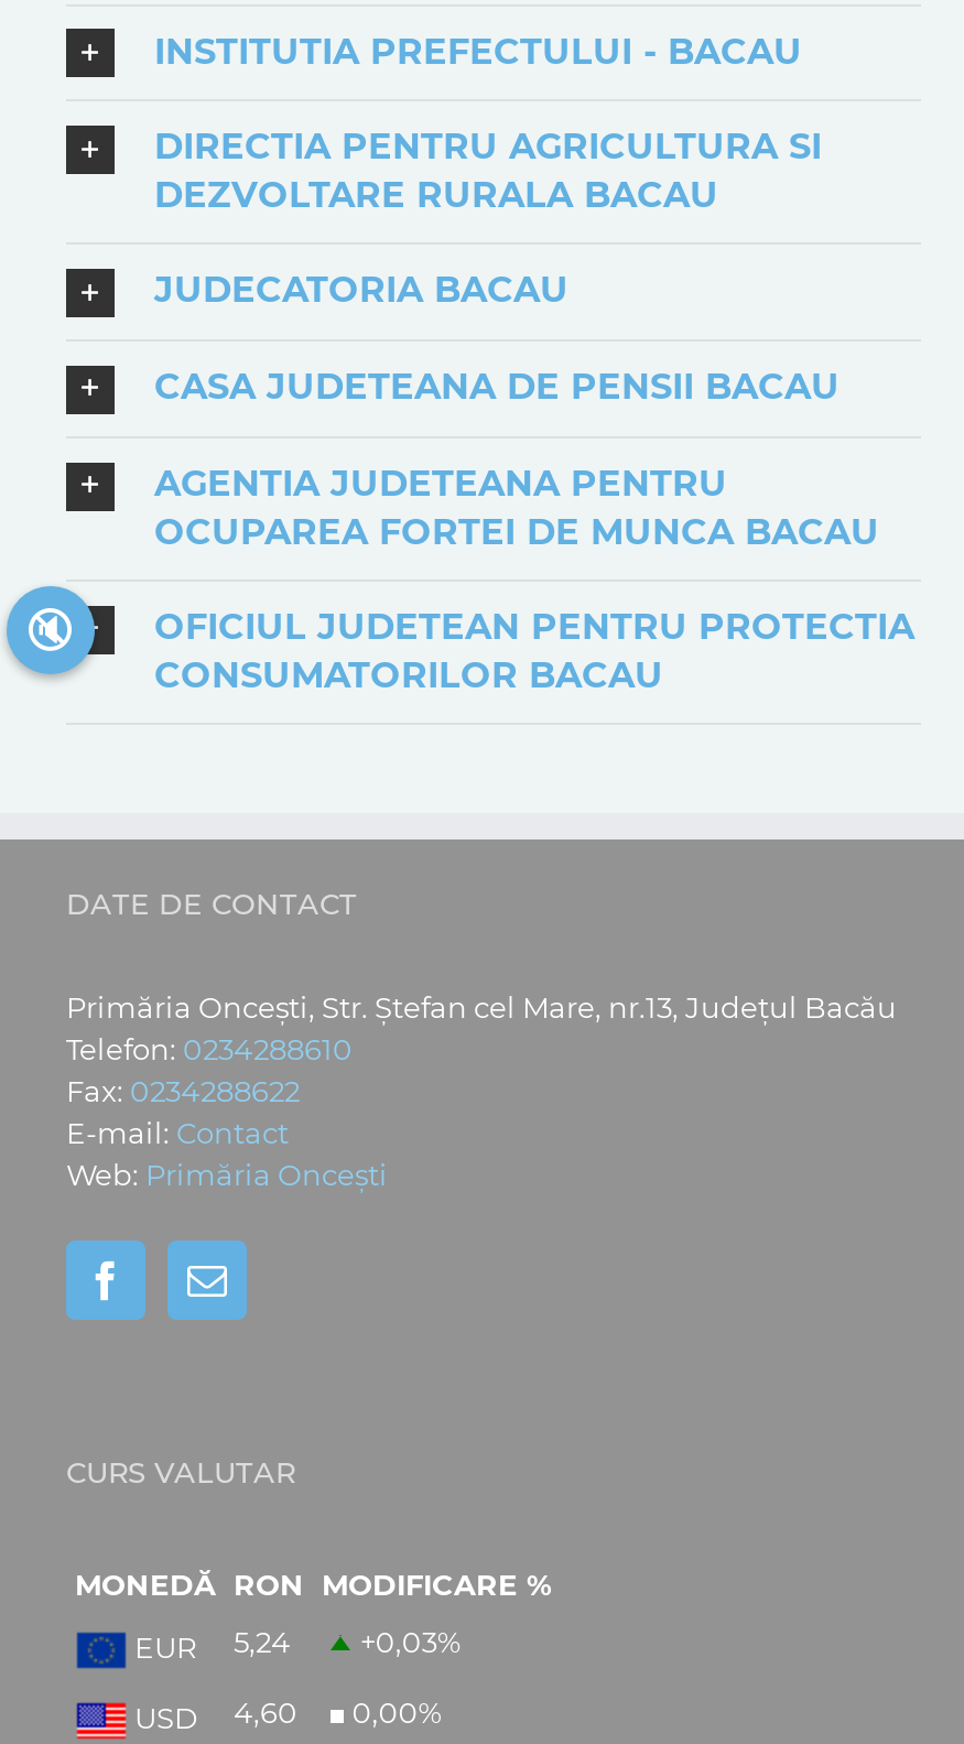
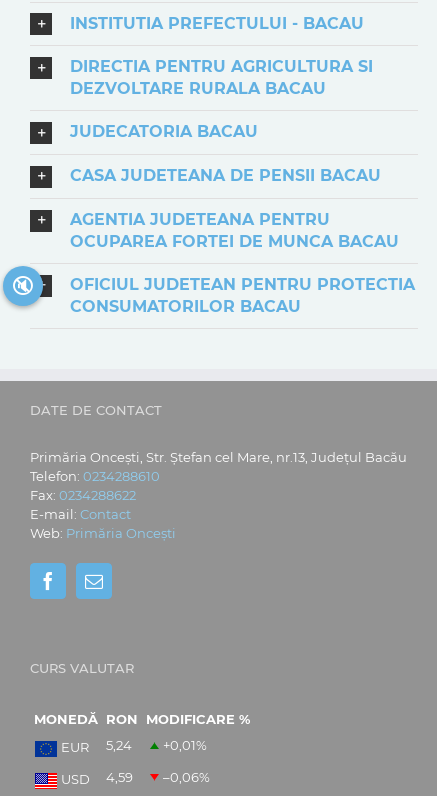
[128,1623,461,1664] EUR 5,24 +0,03% -> [58,737,207,755] EUR 5,24 +0,01%
[234,1694,297,1729] 4,60 -> [106,769,133,785] 4,59
[352,1694,442,1729] 0,00% -> [163,769,210,785] –0,06%

